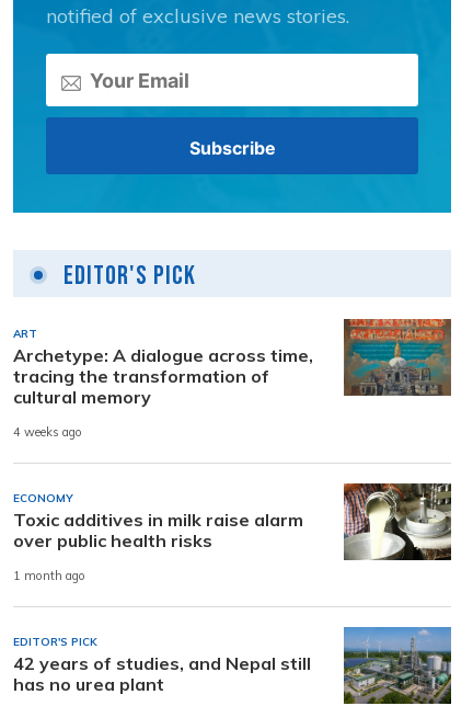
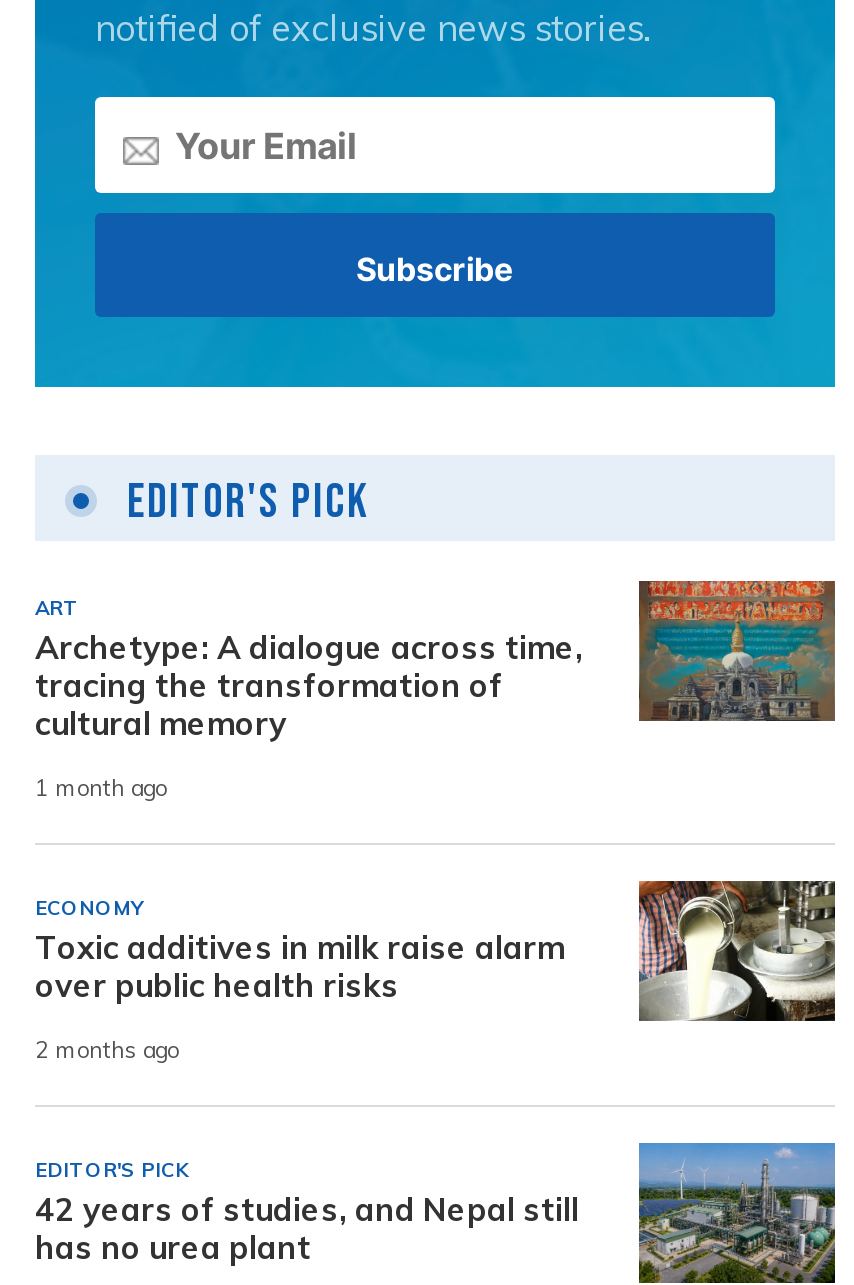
[13,425,82,440] 4 weeks ago -> [35,775,167,803] 1 month ago
[13,568,85,584] 1 month ago -> [35,1037,179,1065] 2 months ago

